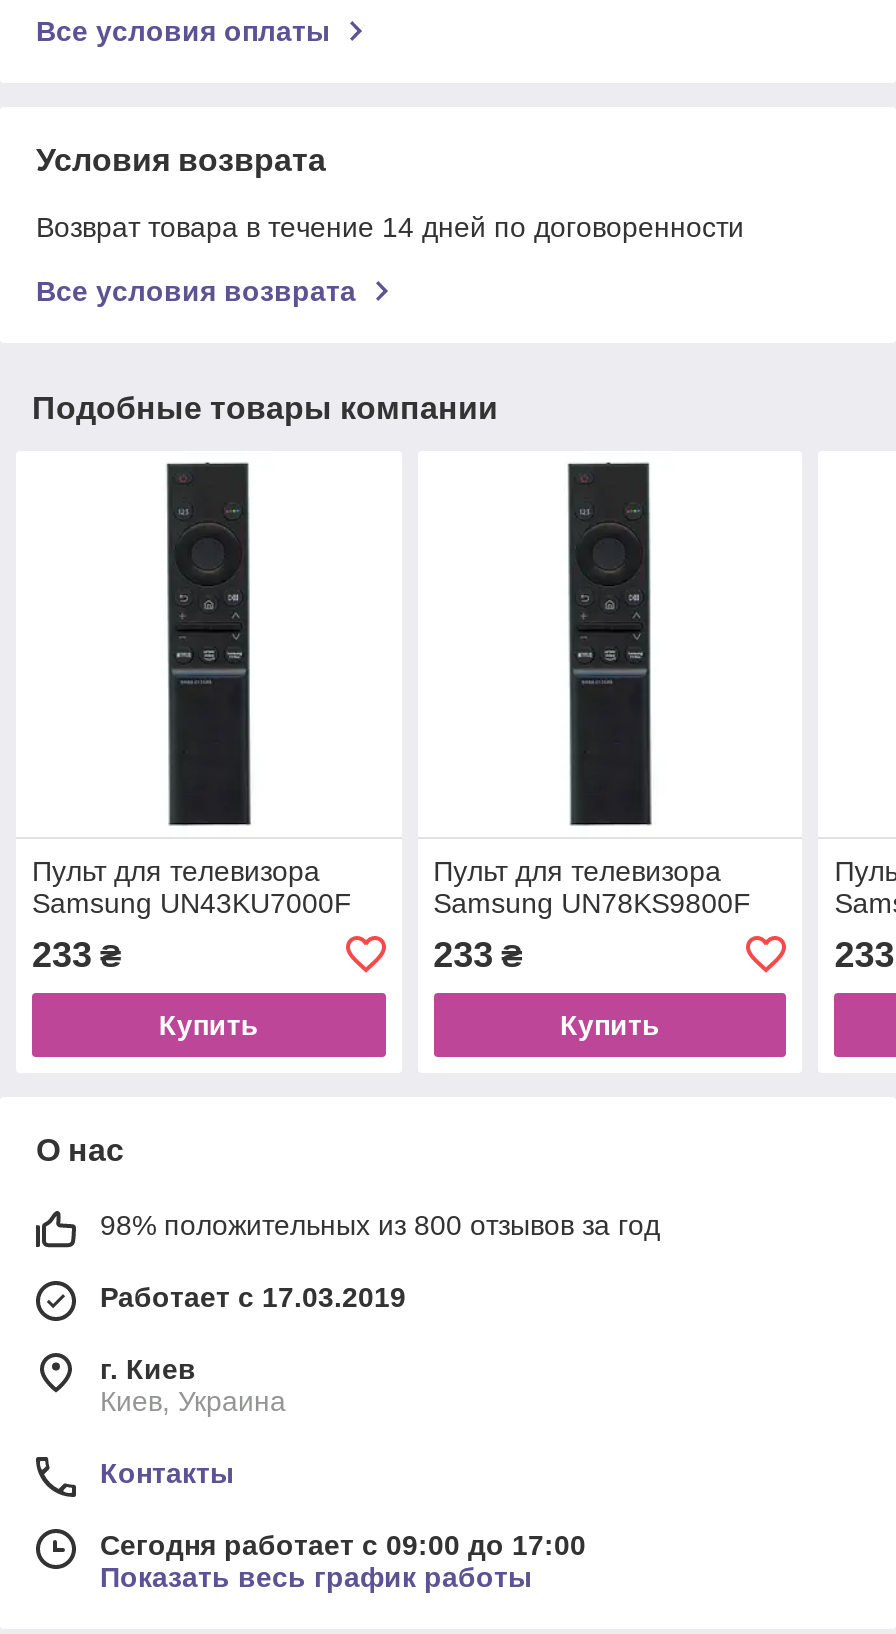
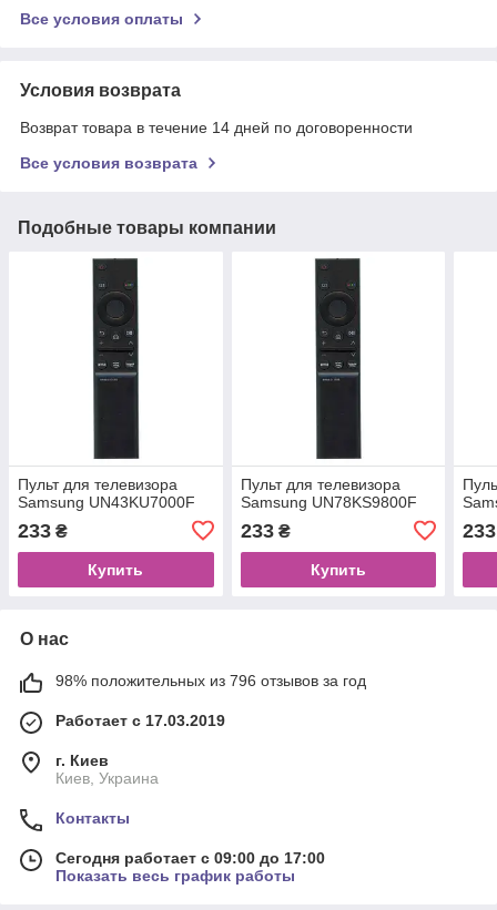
[100,1209,660,1241] 98% положительных из 800 отзывов за год -> [55,671,366,689] 98% положительных из 796 отзывов за год

